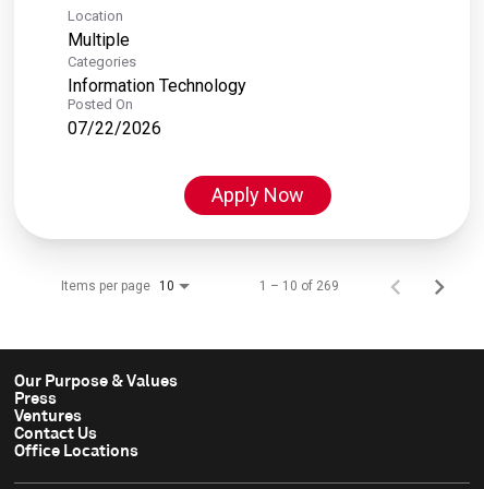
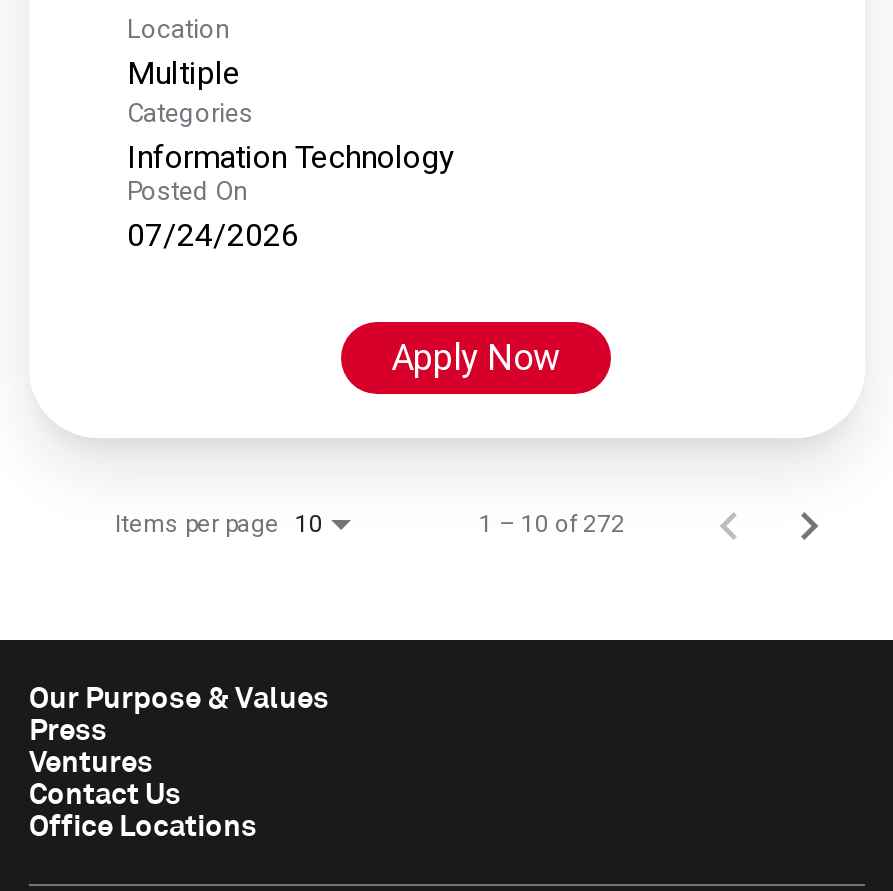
[68,118,161,138] 07/22/2026 -> [127,215,299,253] 07/24/2026
[259,278,339,293] 1 – 10 of 269 -> [479,509,625,537] 1 – 10 of 272

